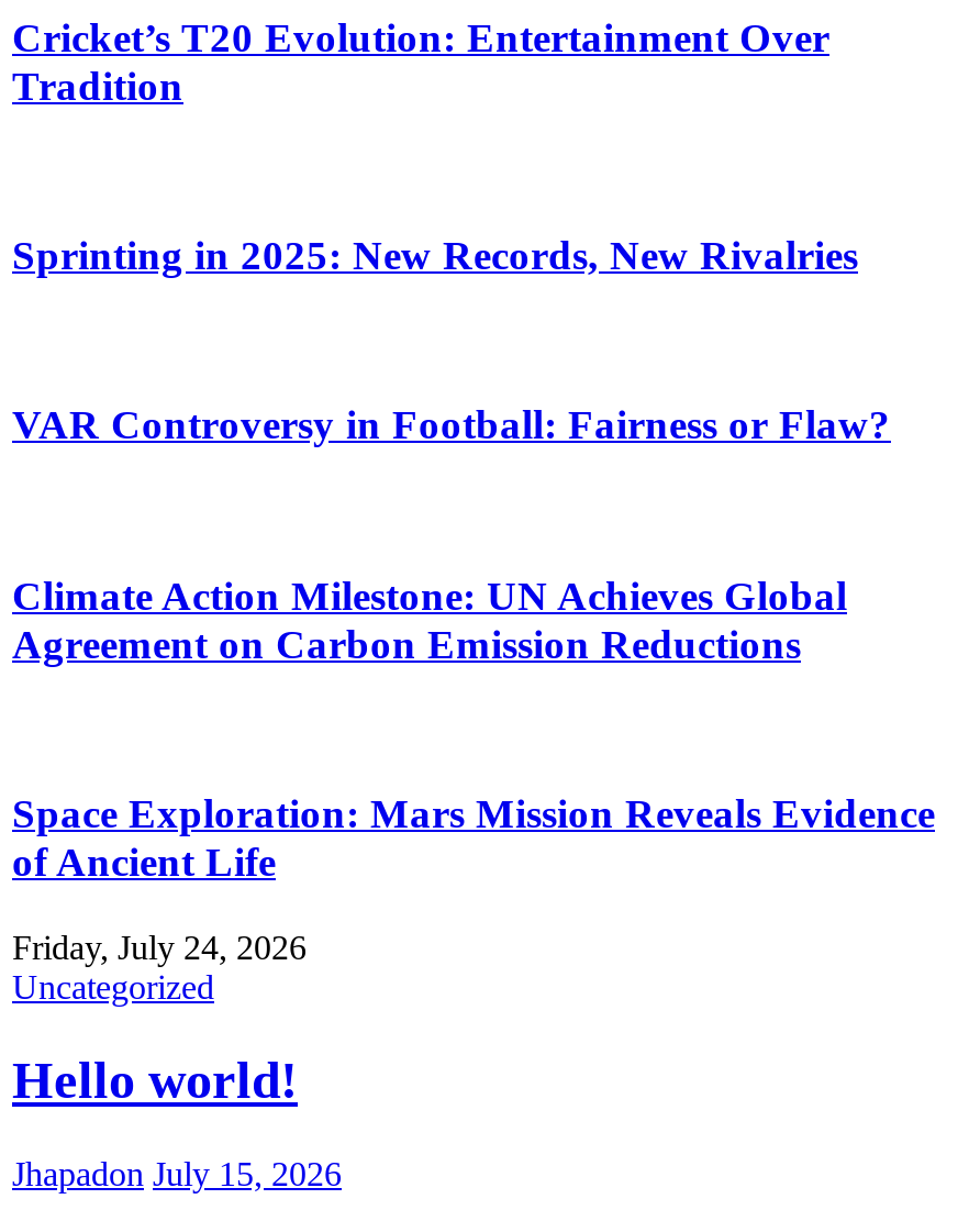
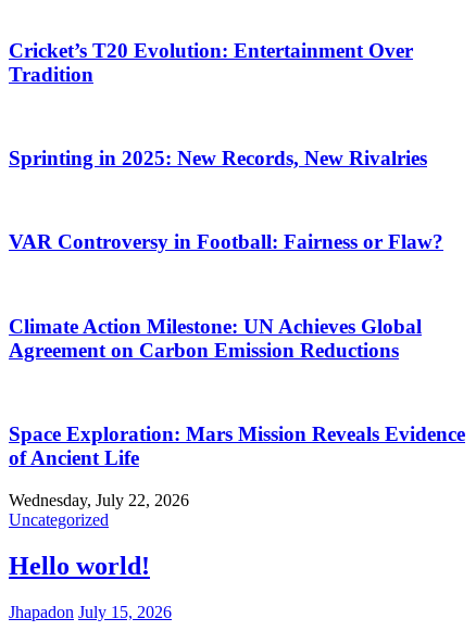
[12,929,307,966] Friday, July 24, 2026 -> [9,491,189,509] Wednesday, July 22, 2026

